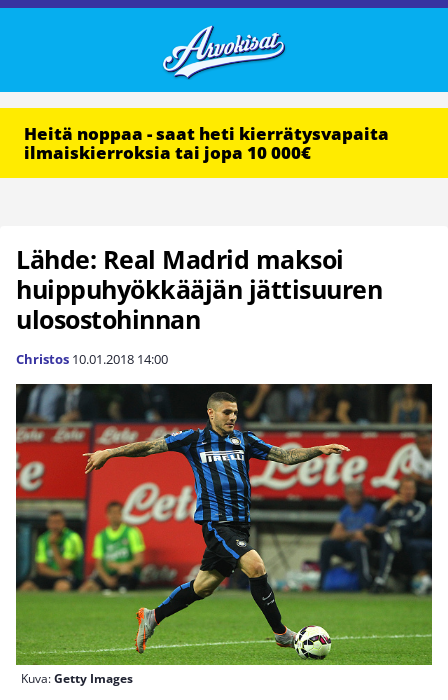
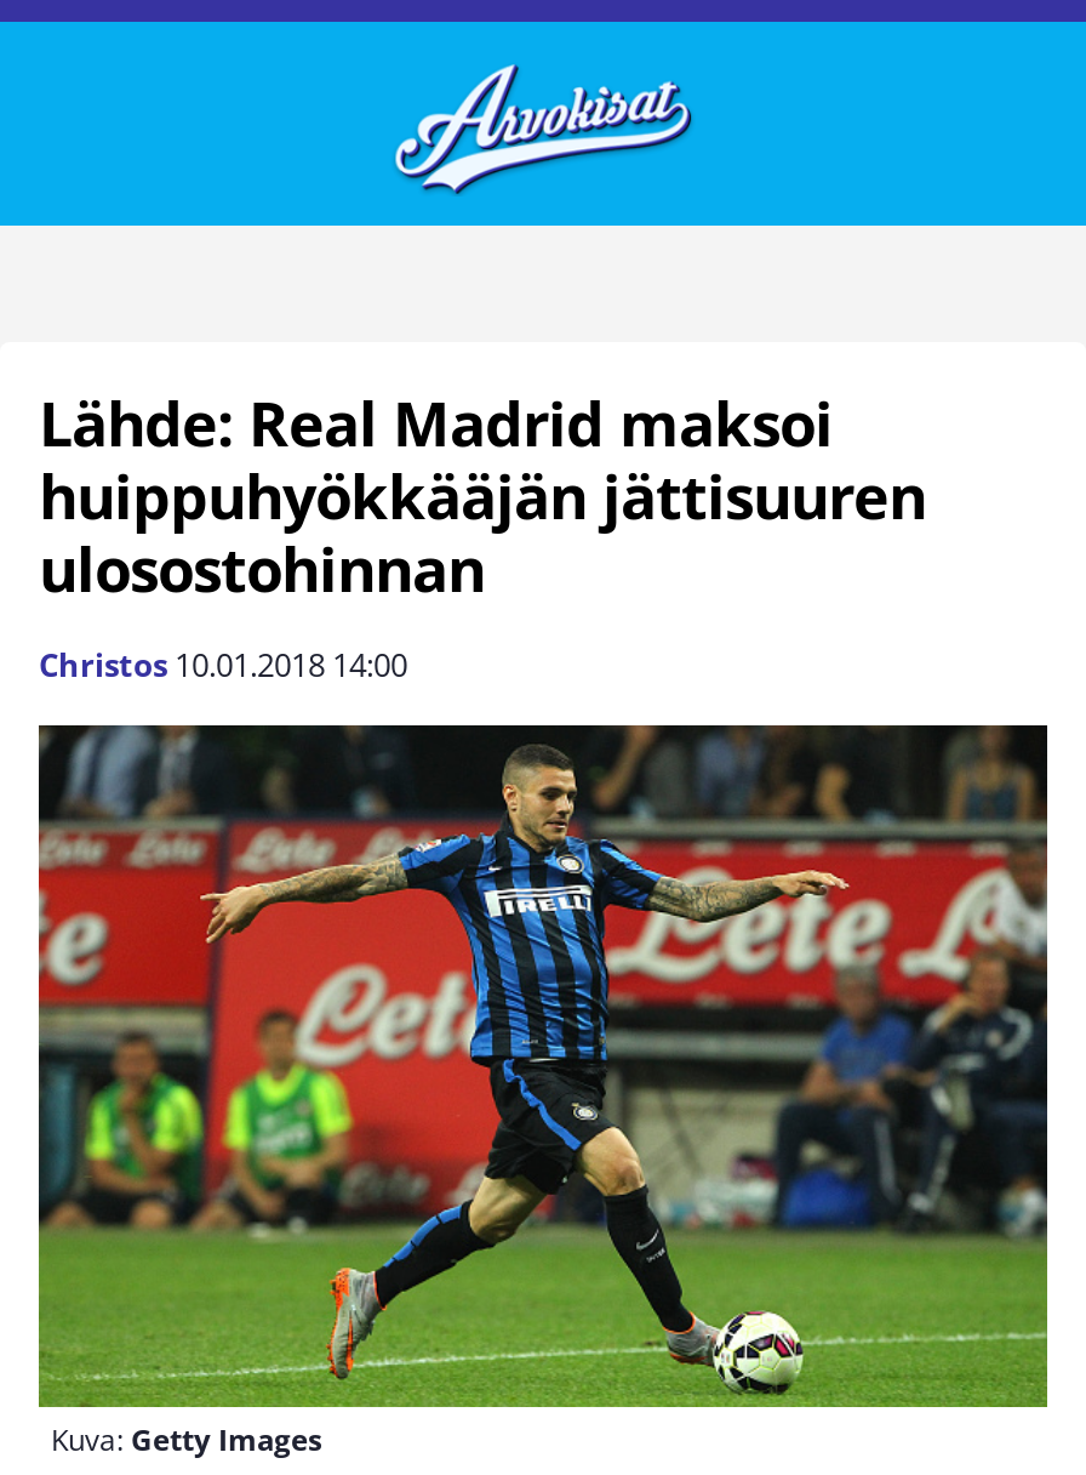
[24,122,389,164] Heitä noppaa - saat heti kierrätysvapaita | ilmaiskierroksia tai jopa 10 000€ -> none

